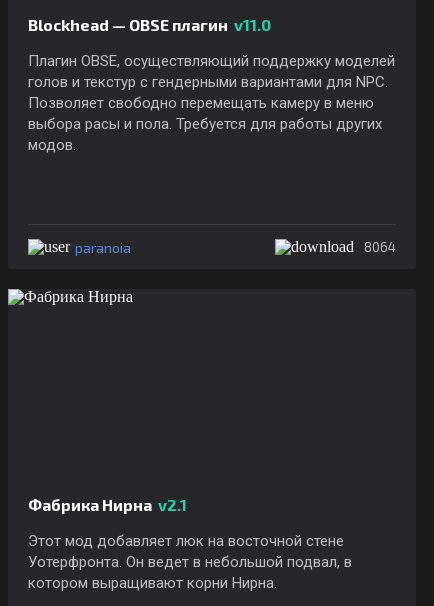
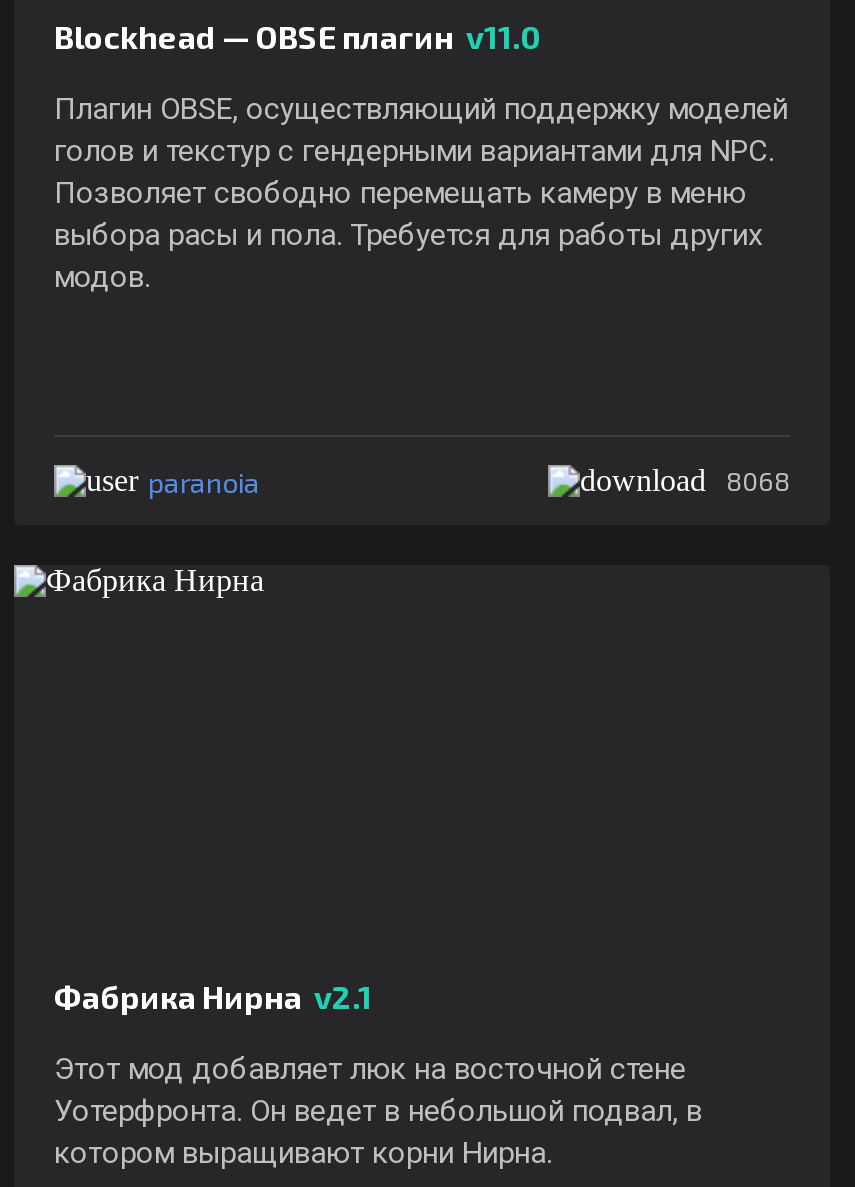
[364,239,396,255] 8064 -> [726,465,790,497] 8068

